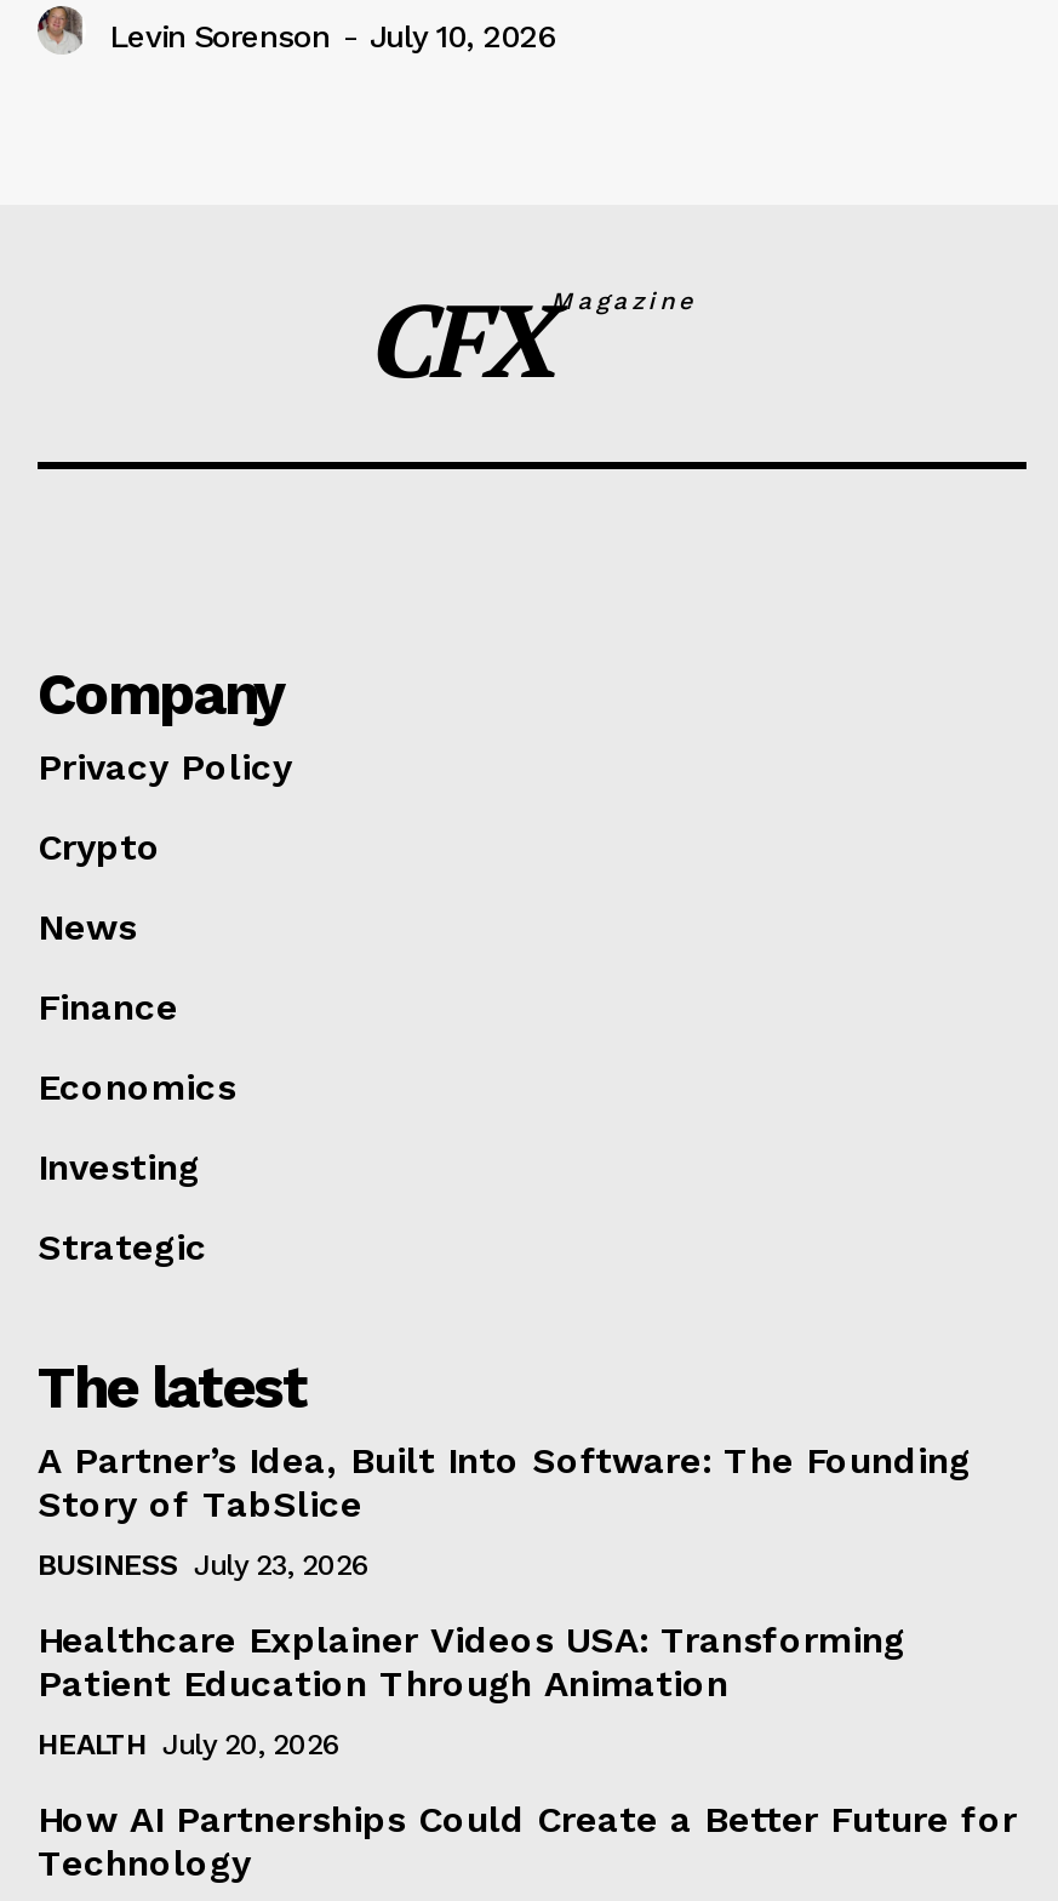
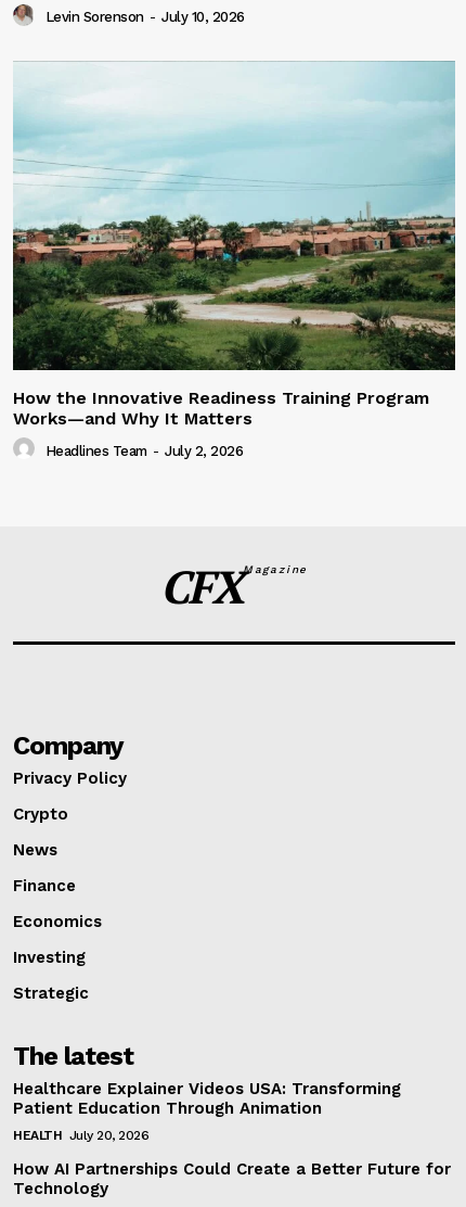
none -> [12,60,456,459] [image] | How the Innovative Readiness Training Program | Works—and Why It Matters | Headlines Team - July 2, 2026
moved [38,661,307,1423] -> [13,731,133,1072]: Company | Privacy Policy | Crypto | ... | Strategic | The latest
[38,1440,971,1583] A Partner’s Idea, Built Into Software: The Founding | Story of TabSlice | BUSINESS July 23, 2026 -> none

